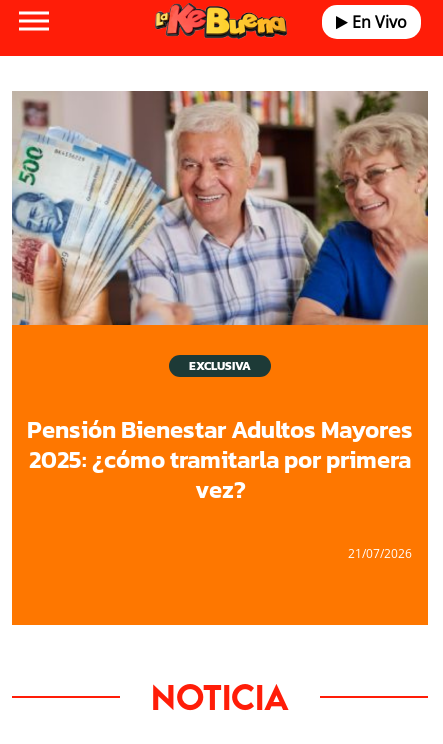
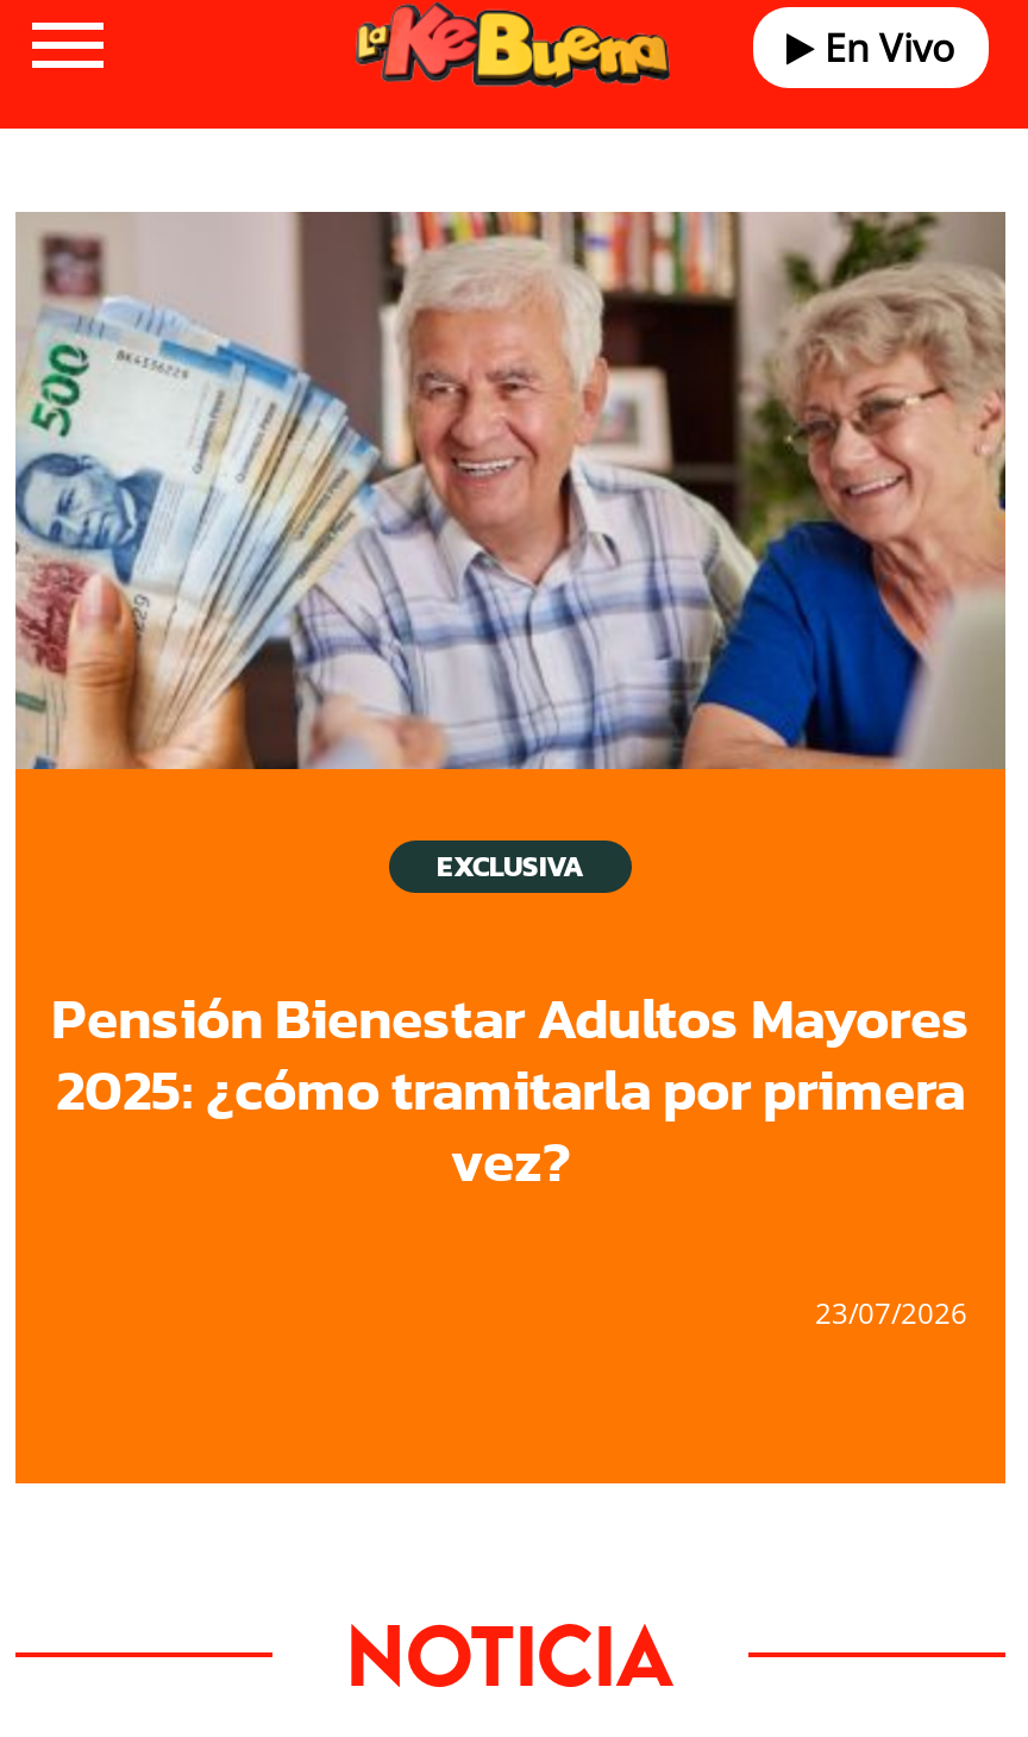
[348,545,412,561] 21/07/2026 -> [815,1293,967,1331] 23/07/2026

